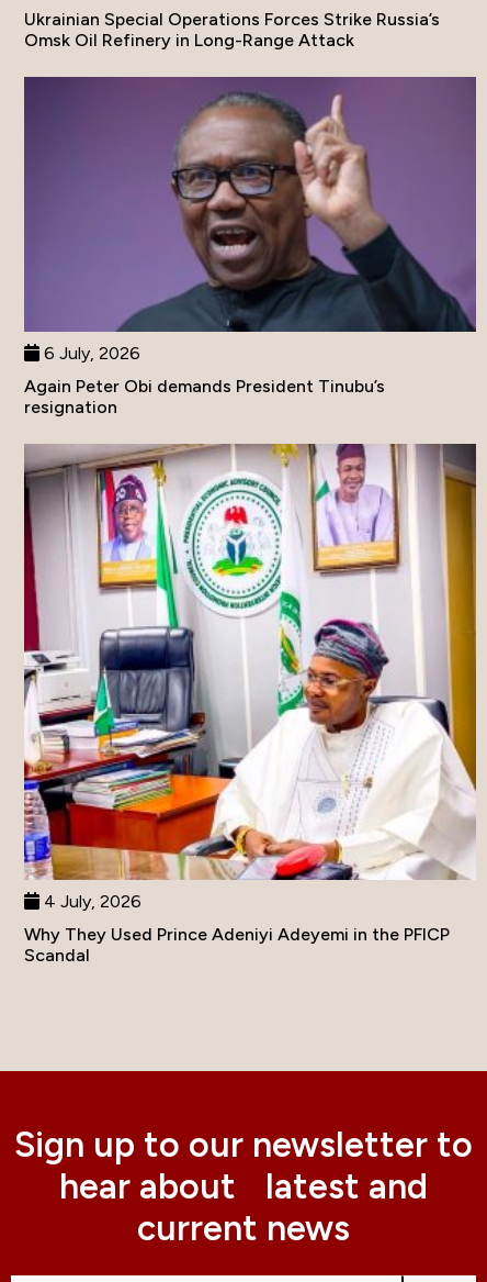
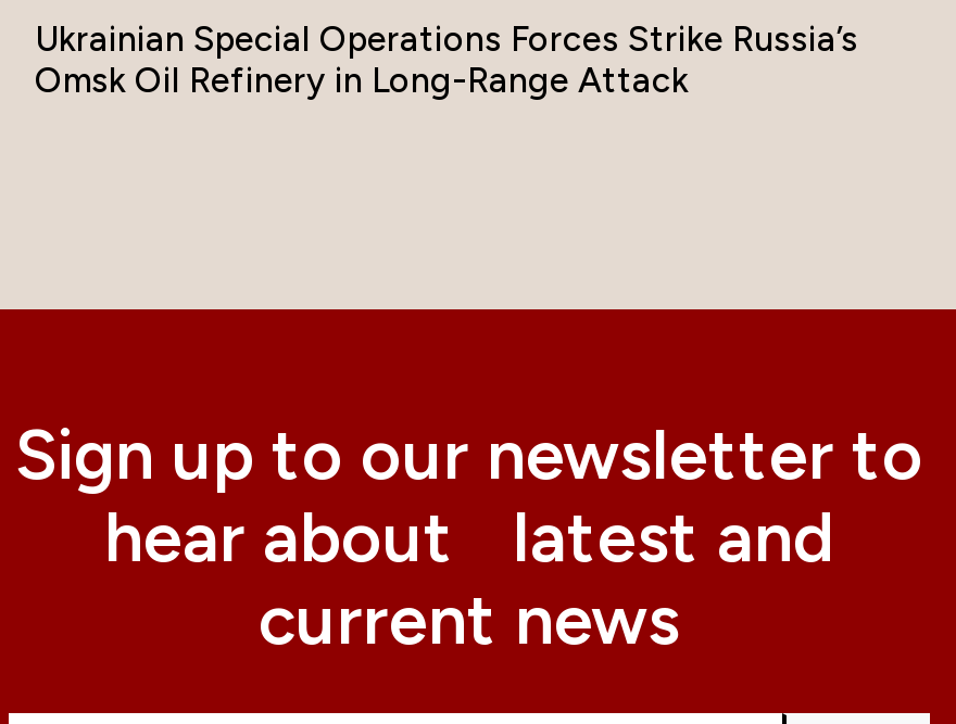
[23,76,477,418] [image] | 6 July, 2026 | Again Peter Obi demands President Tinubu’s | resignation -> none
[23,443,477,966] [image] | 4 July, 2026 | Why They Used Prince Adeniyi Adeyemi in the PFICP | Scandal -> none

